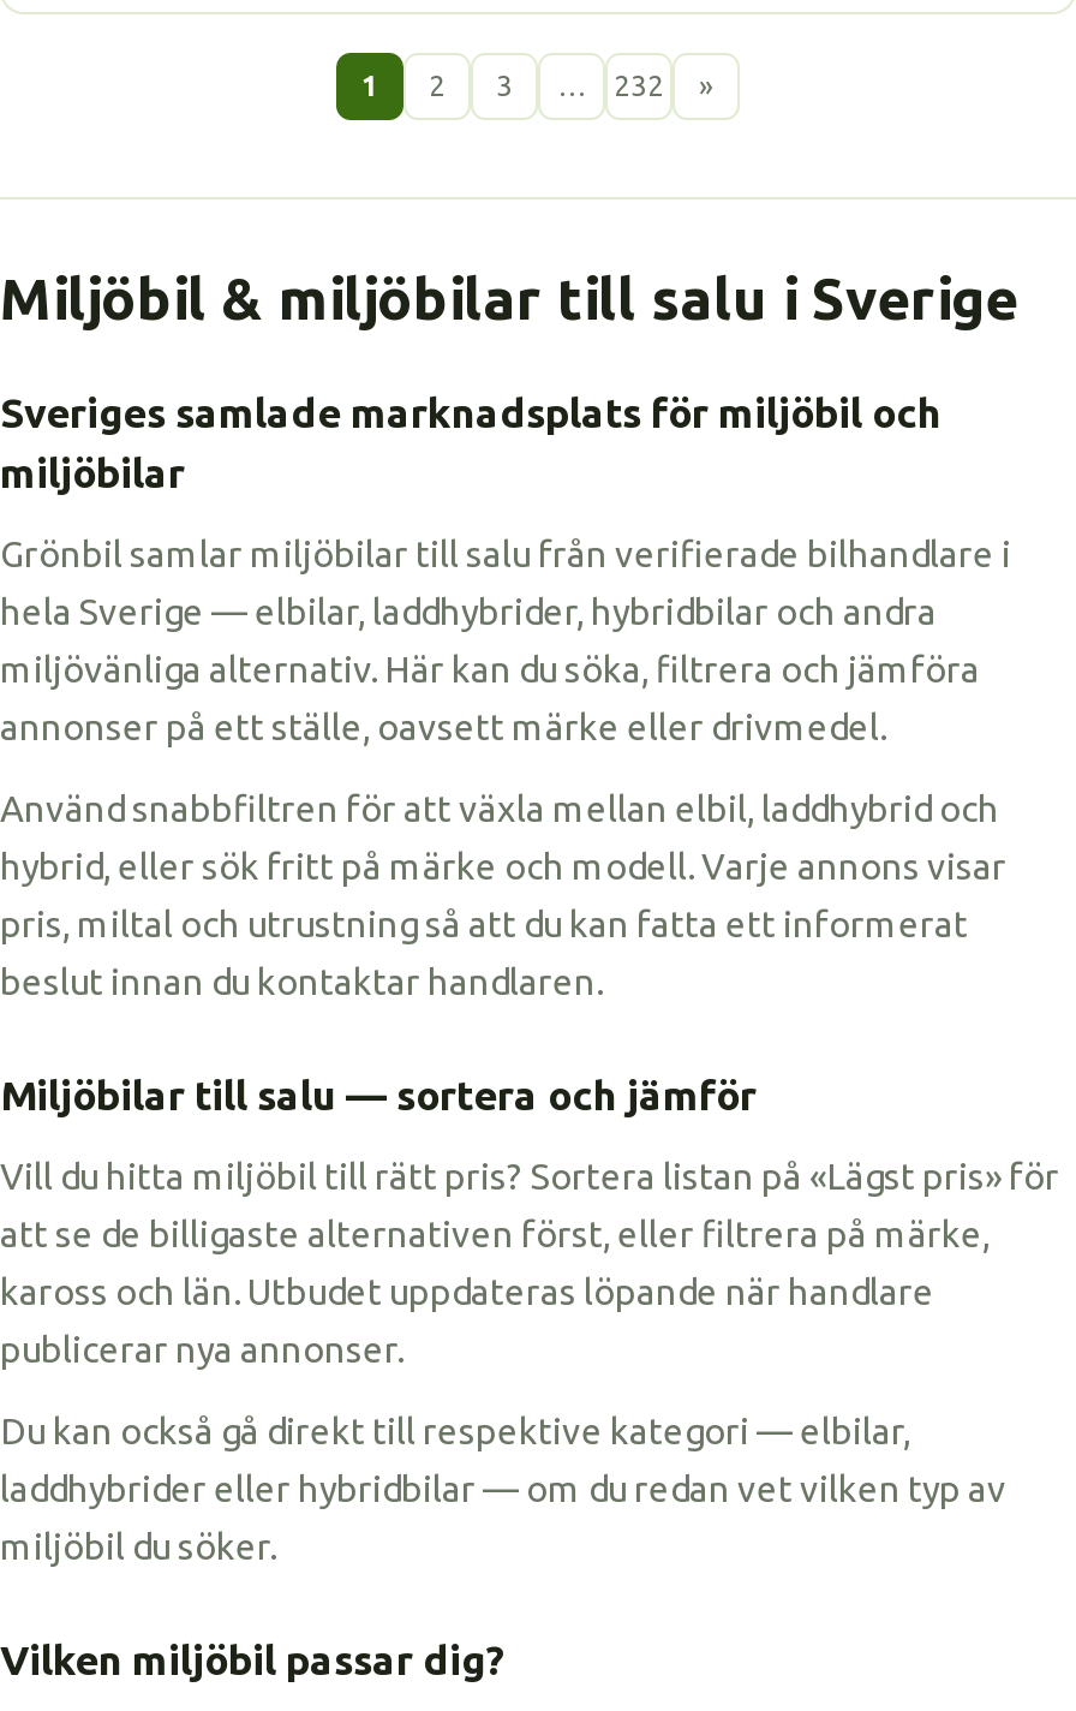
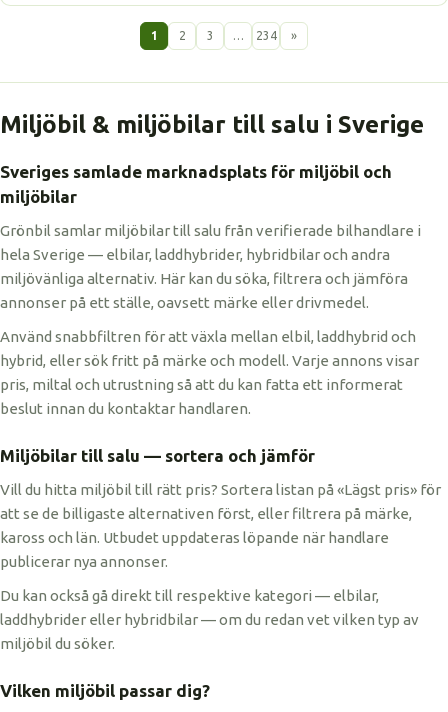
[614,70,664,101] 232 -> [255,29,276,42] 234

